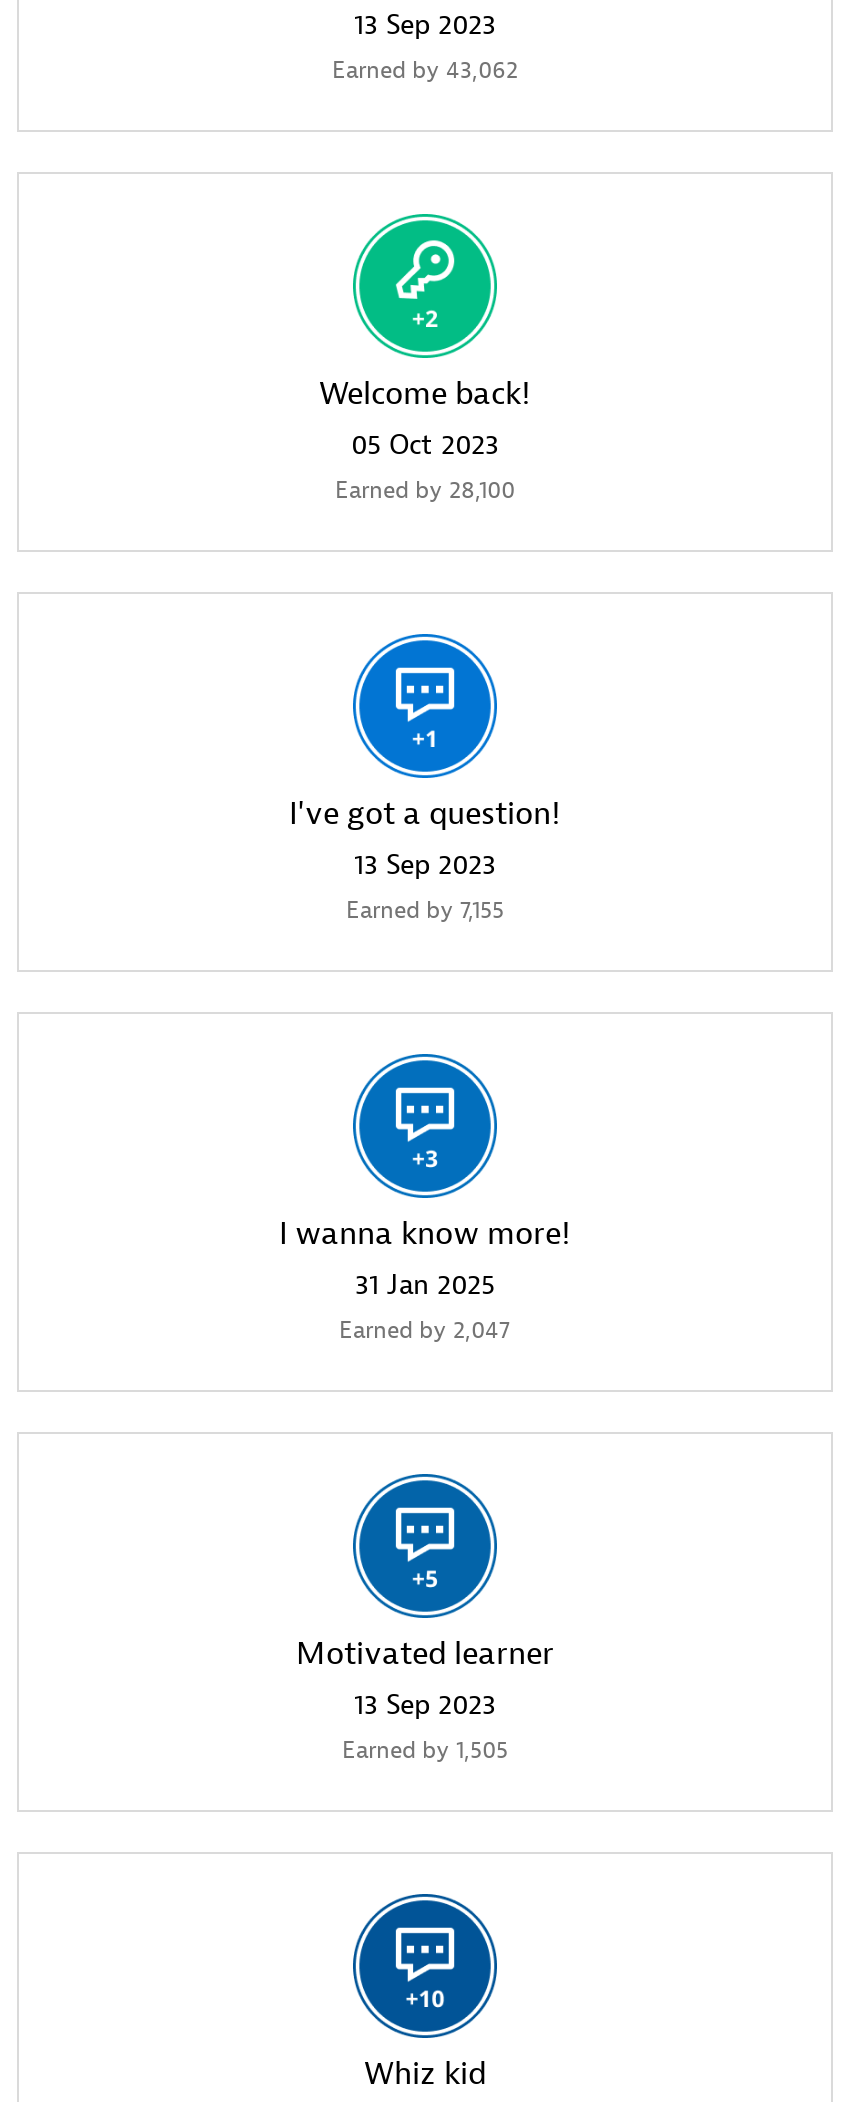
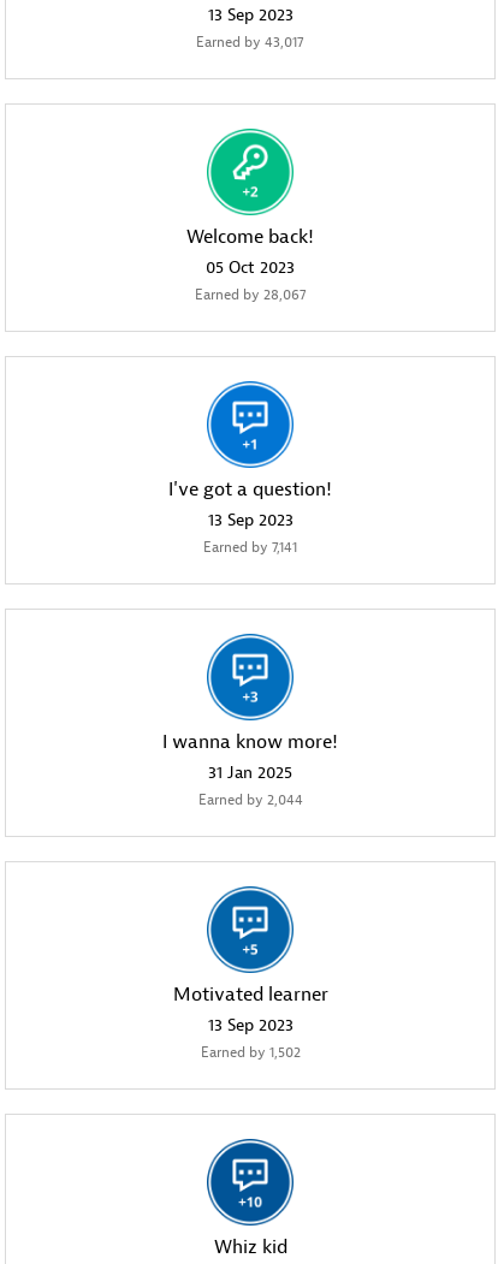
[332,54,518,86] Earned by 43,062 -> [196,32,304,52] Earned by 43,017
[335,474,515,506] Earned by 28,100 -> [194,285,306,304] Earned by 28,067
[346,894,504,926] Earned by 7,155 -> [203,538,297,557] Earned by 7,141
[339,1314,511,1346] Earned by 2,047 -> [198,790,303,809] Earned by 2,044
[342,1734,508,1766] Earned by 1,505 -> [200,1043,300,1062] Earned by 1,502

